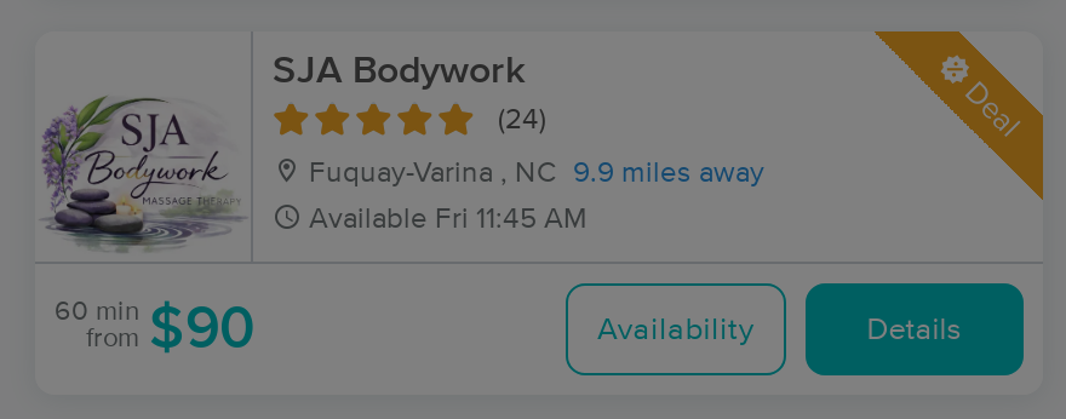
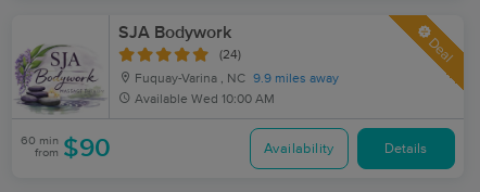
[309,206,588,235] Available Fri 11:45 AM -> [135,93,275,106] Available Wed 10:00 AM

